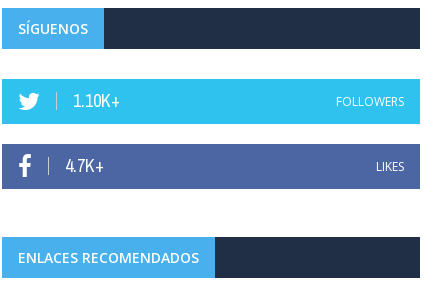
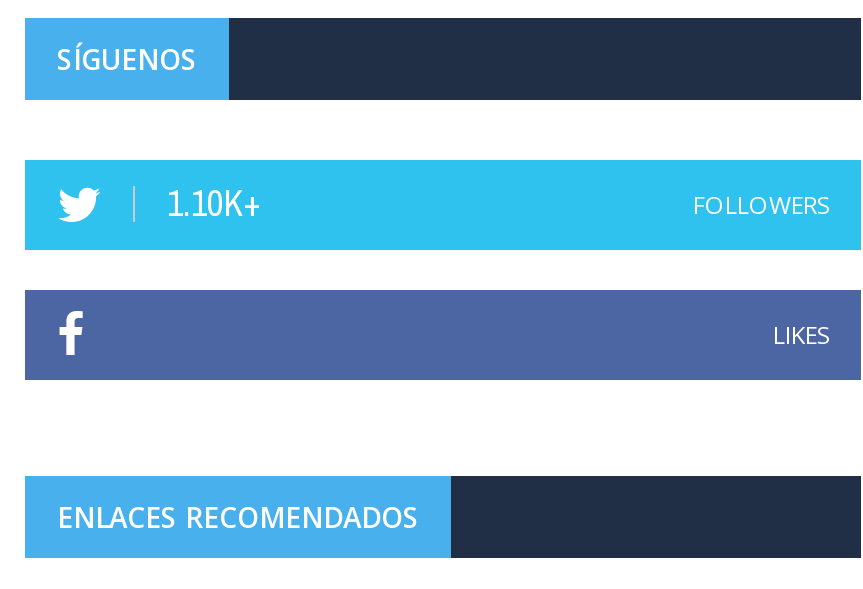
[65,153,104,178] 4.7K+ -> none

